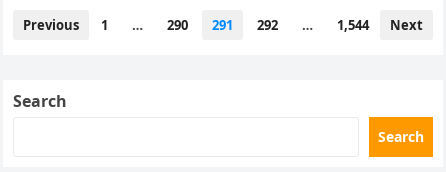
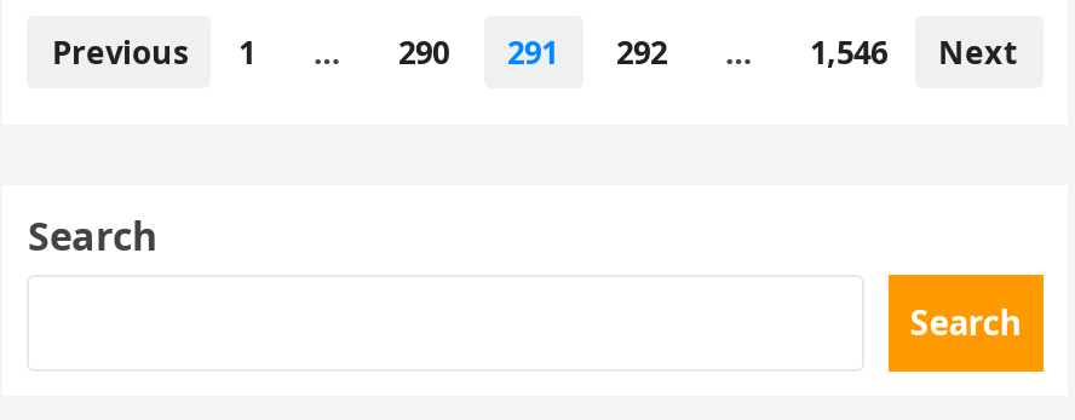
[336,16,368,34] 1,544 -> [810,30,887,74] 1,546

